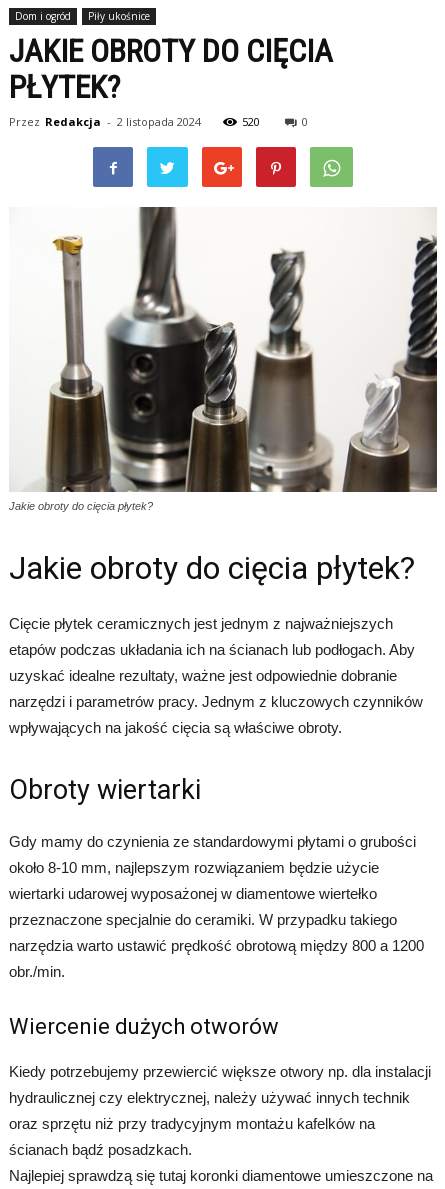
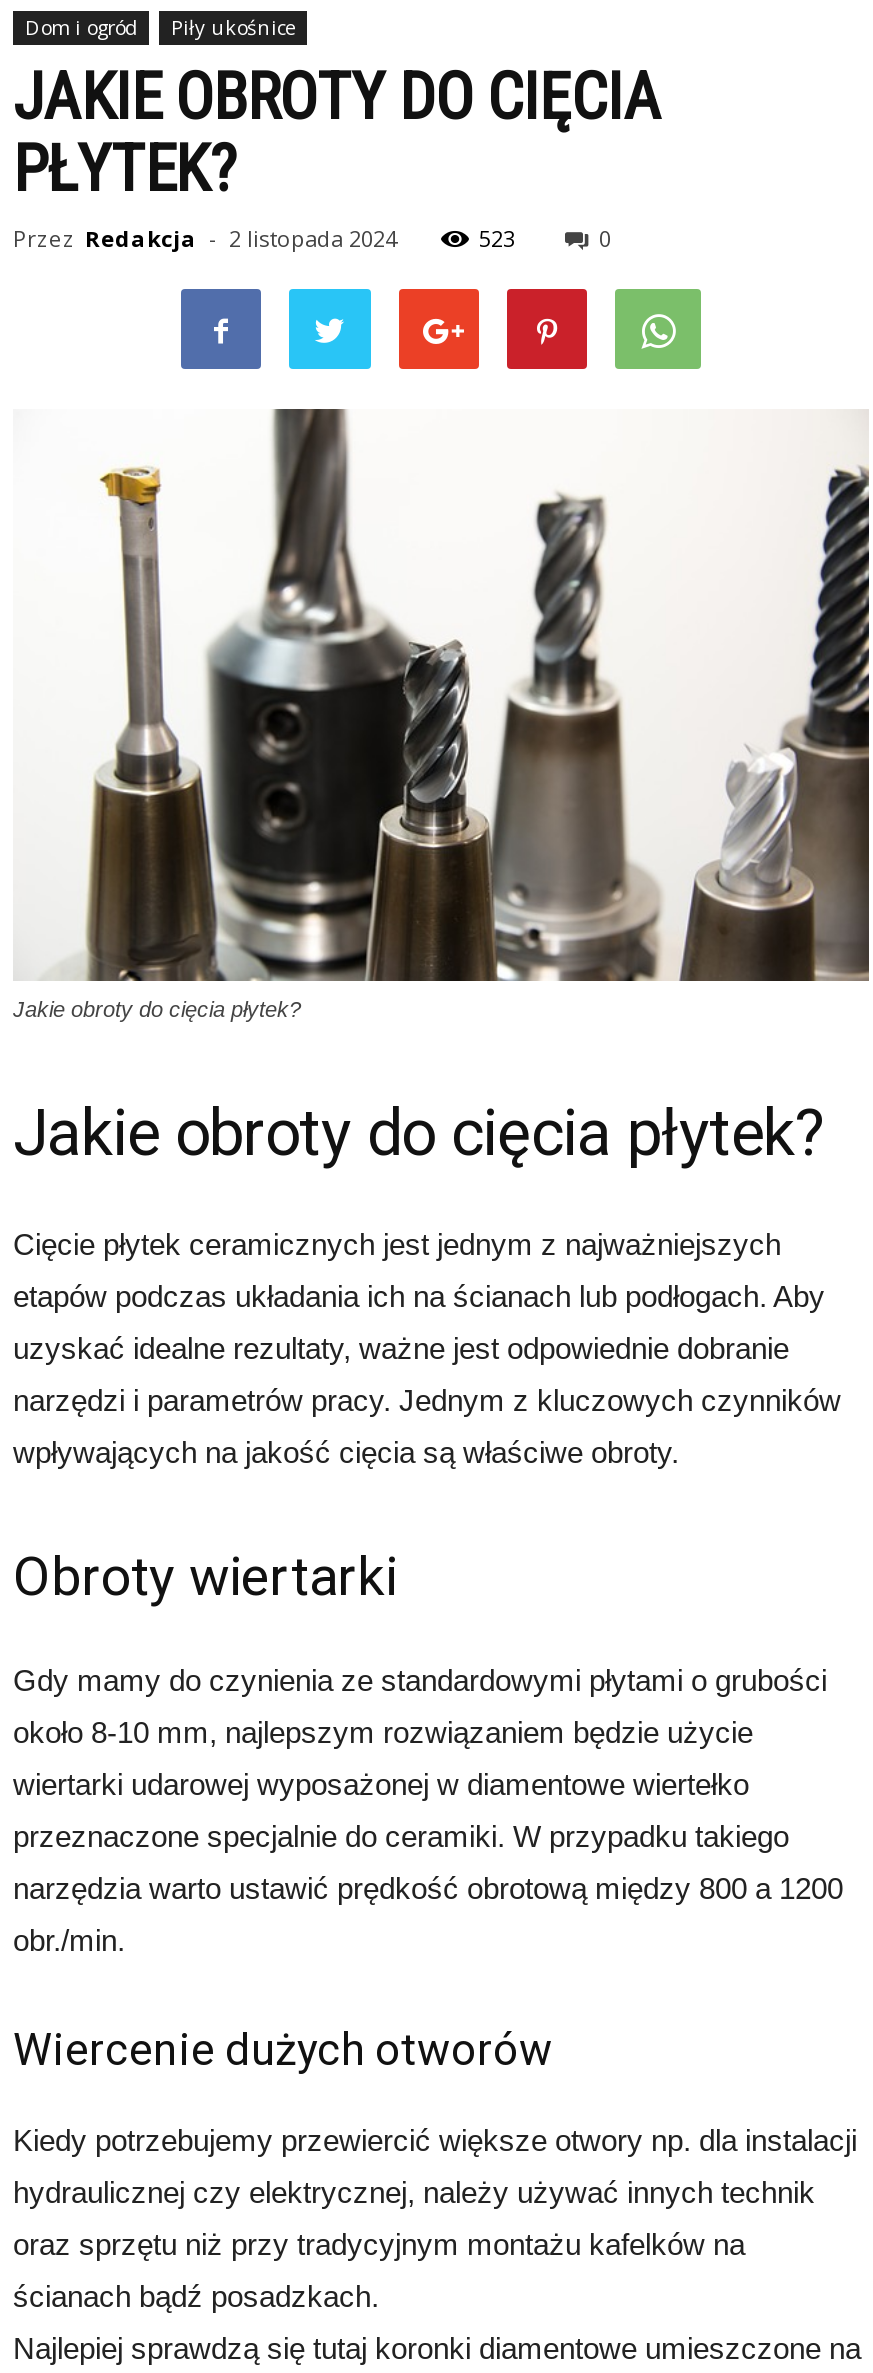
[242,114,260,129] 520 -> [479,223,515,253] 523

